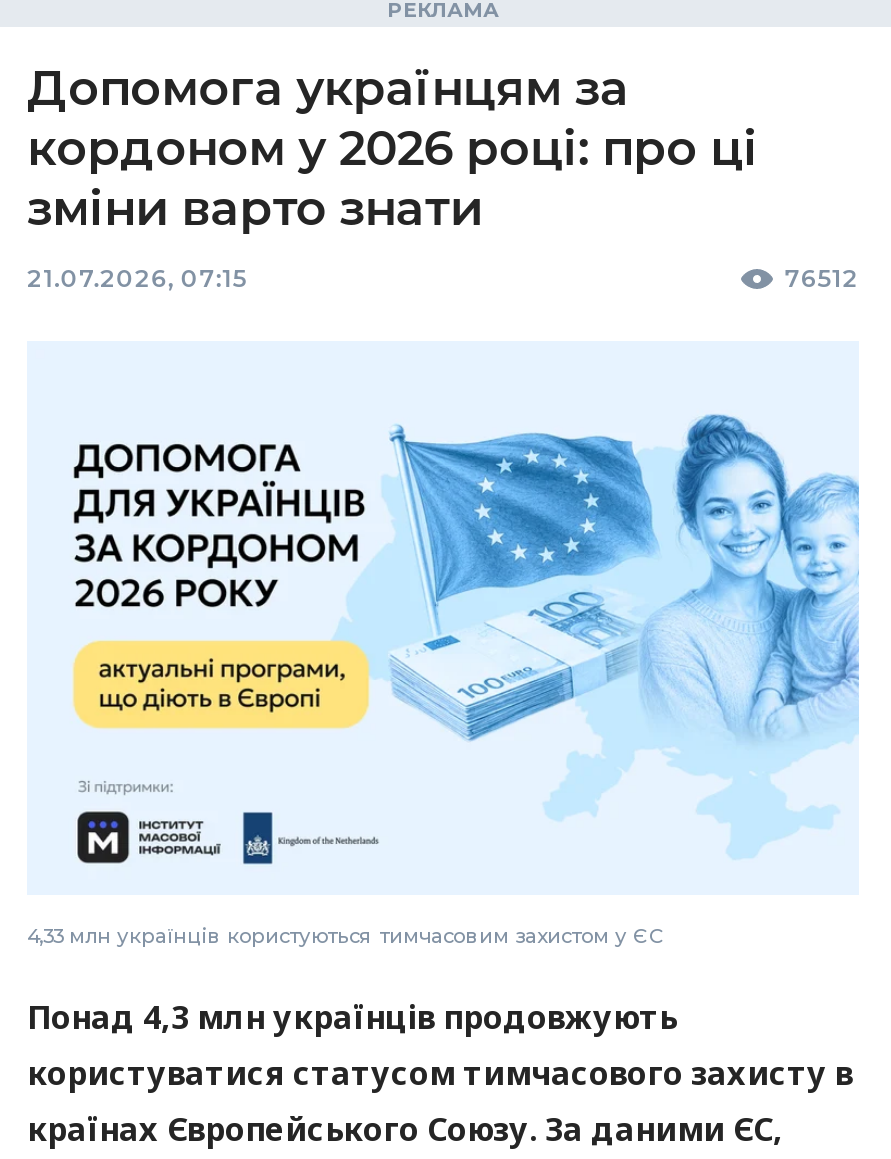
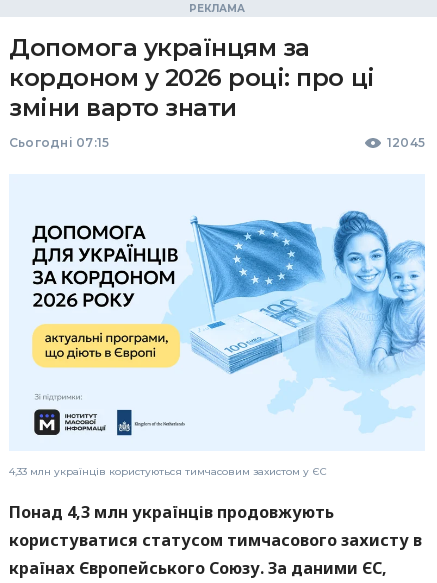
[27,263,859,293] 21.07.2026, 07:15 | 76512 -> [9,135,425,150] Сьогодні 07:15 | 12045

